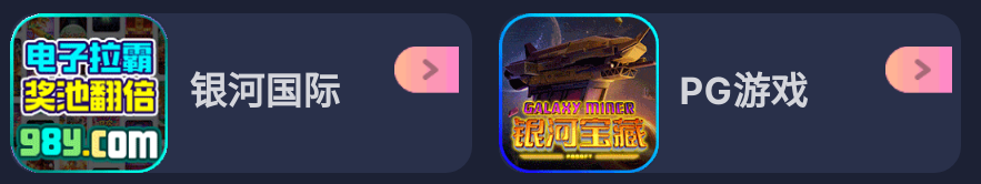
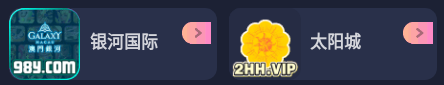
[14,12,166,170] [image] -> [11,10,78,78] [image]
[497,10,808,174] [image] | PG游戏 -> [229,7,361,79] [image] | 太阳城

